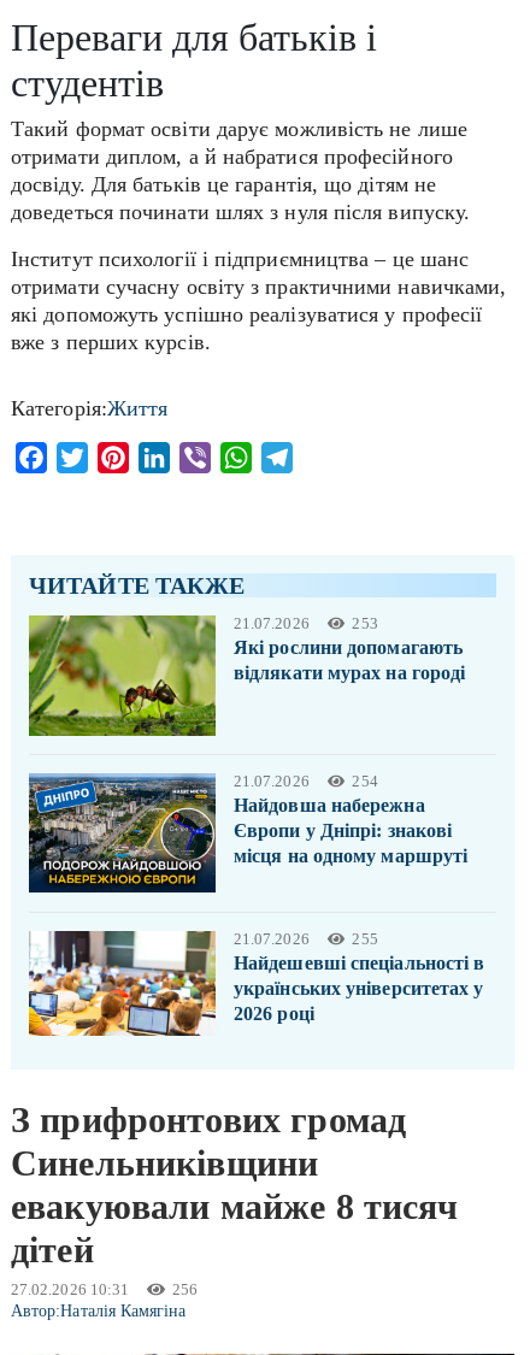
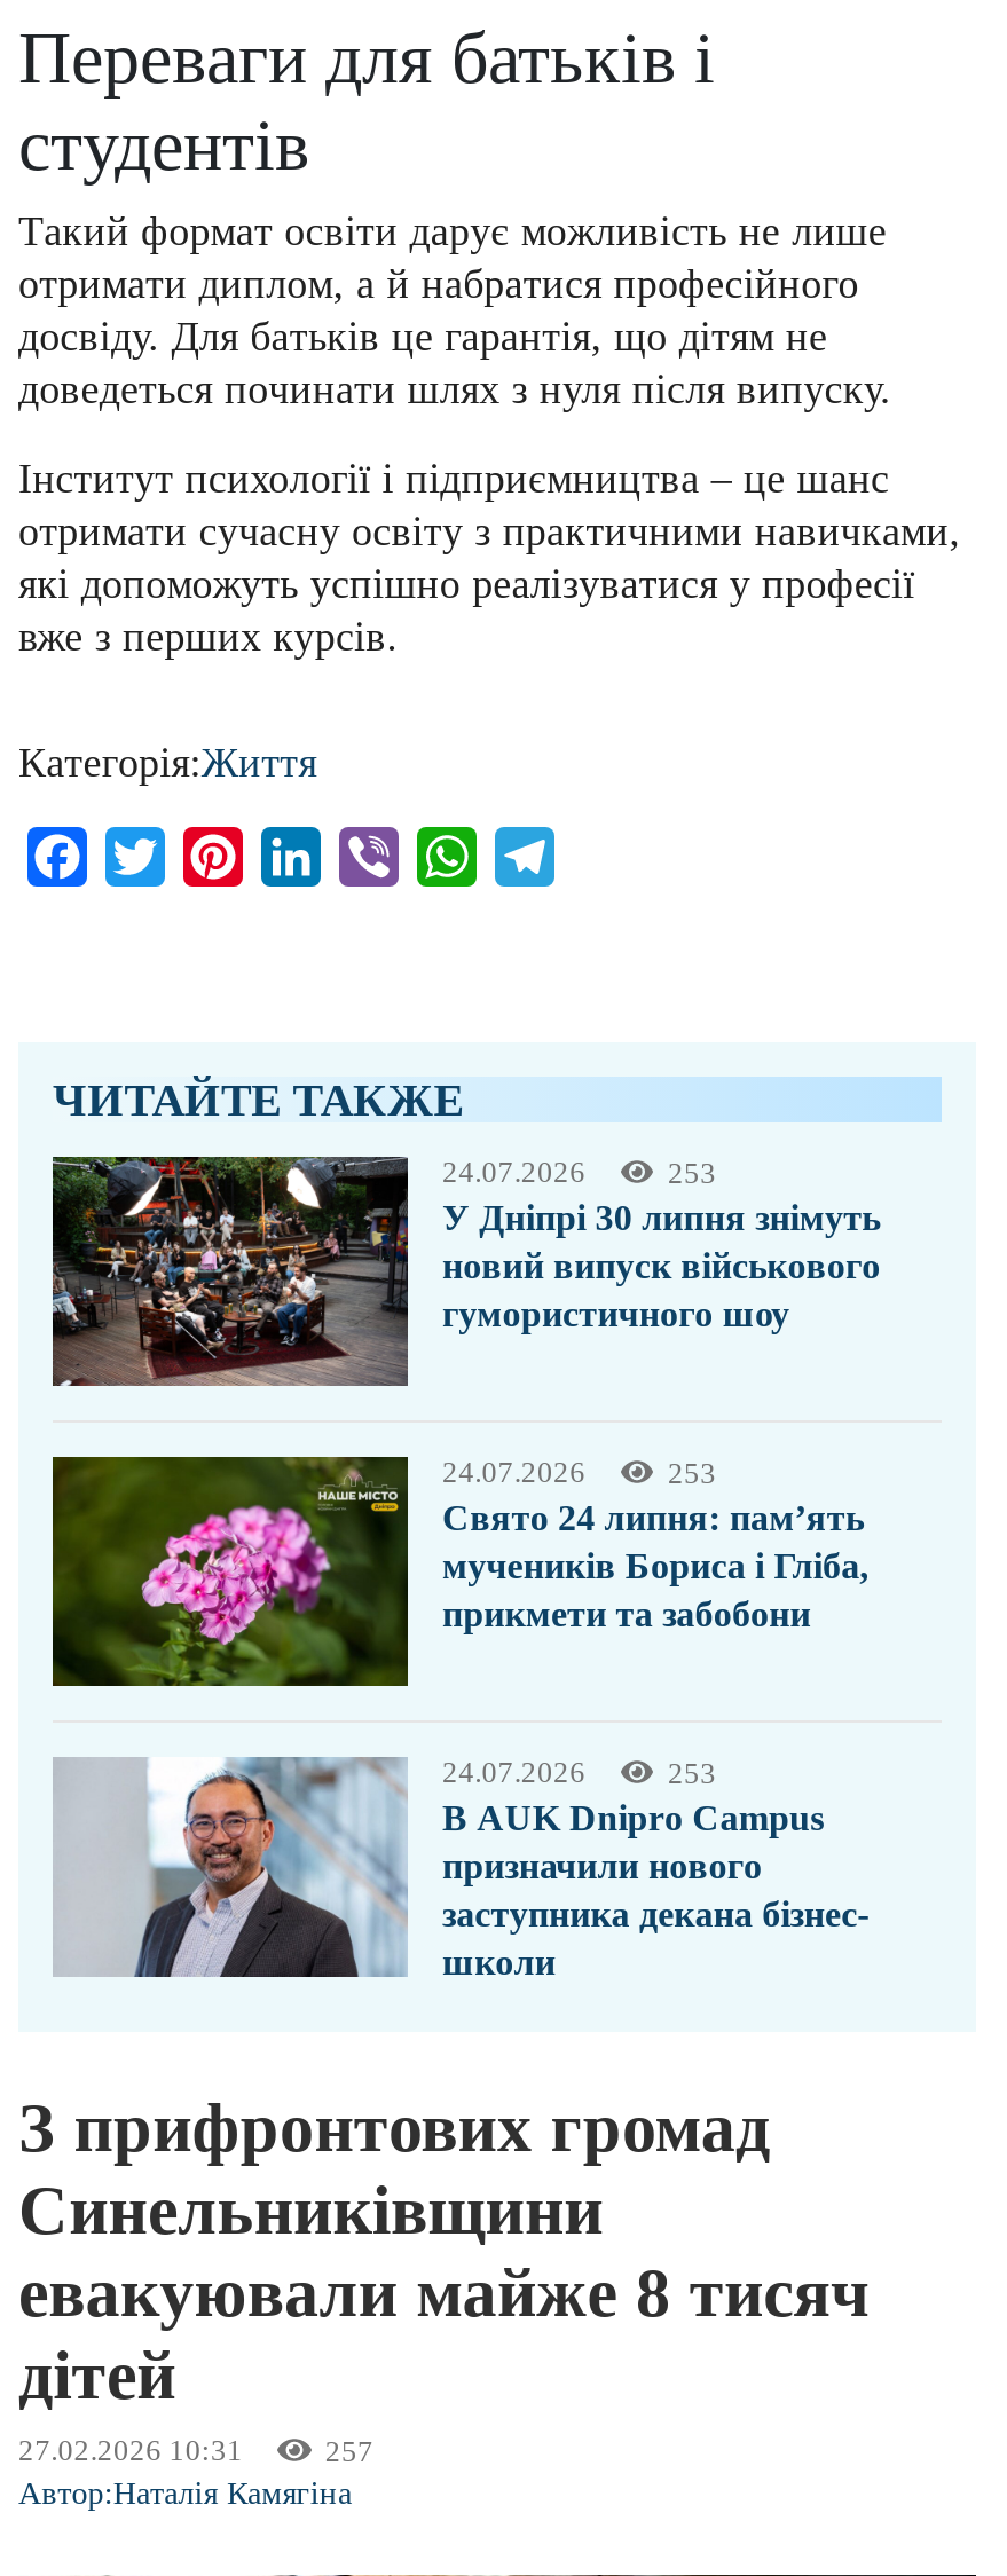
[28,614,309,737] [image] | 21.07.2026 -> [50,1154,586,1388] [image] | 24.07.2026
[234,638,465,683] Які рослини допомагають | відлякати мурах на городі -> [442,1199,880,1334] У Дніпрі 30 липня знімуть | новий випуск військового | гумористичного шоу
[28,772,468,894] [image] | 21.07.2026 | 254 | Найдовша набережна | Європи у Дніпрі: знакові | місця на одному маршруті -> [50,1454,869,1688] [image] | 24.07.2026 | 253 | Свято 24 липня: пам’ять | мучеників Бориса і Гліба, | прикмети та забобони
[28,930,485,1041] [image] | 21.07.2026 | 255 | Найдешевші спеціальності в | українських університетах у | 2026 році -> [53,1755,869,1982] [image] | 24.07.2026 | 253 | В AUK Dnipro Campus | призначили нового | заступника декана бізнес- | школи
[172,1281,198,1299] 256 -> [325,2434,374,2469] 257

